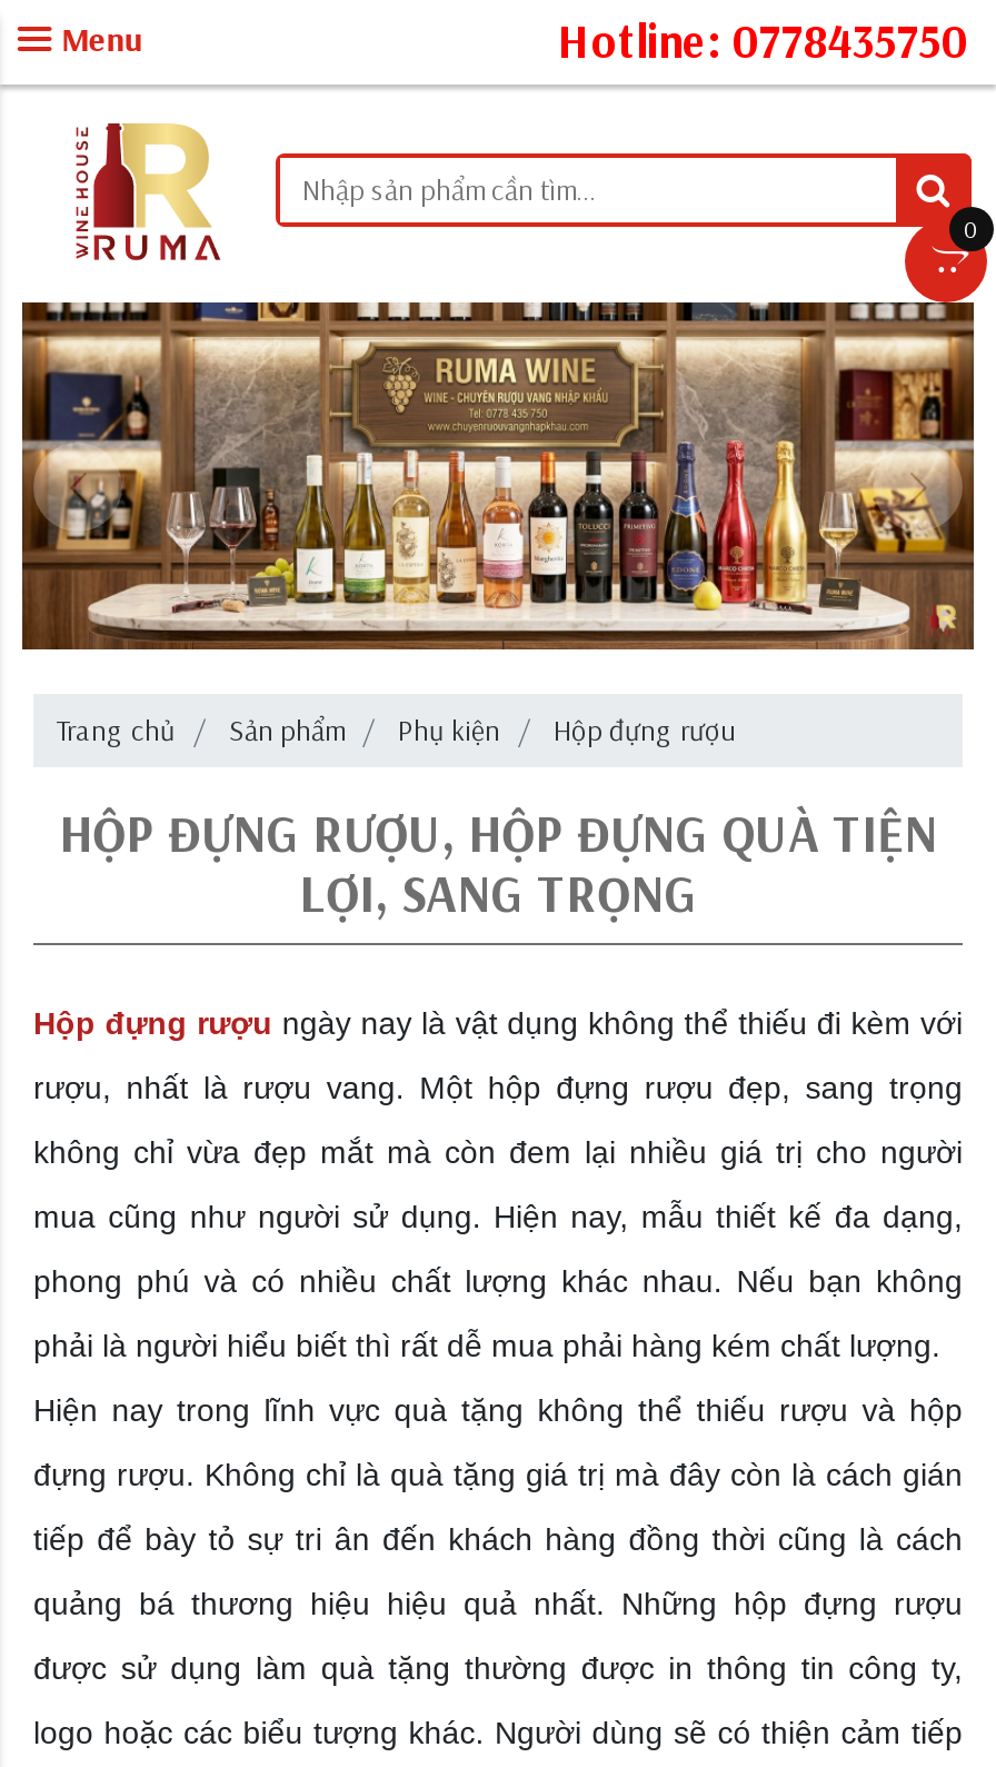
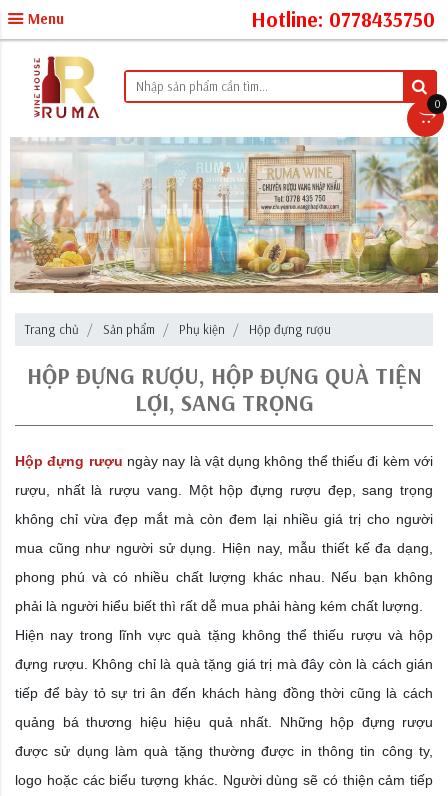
[20,300,976,652] [image] -> [9,136,439,293] [image]

